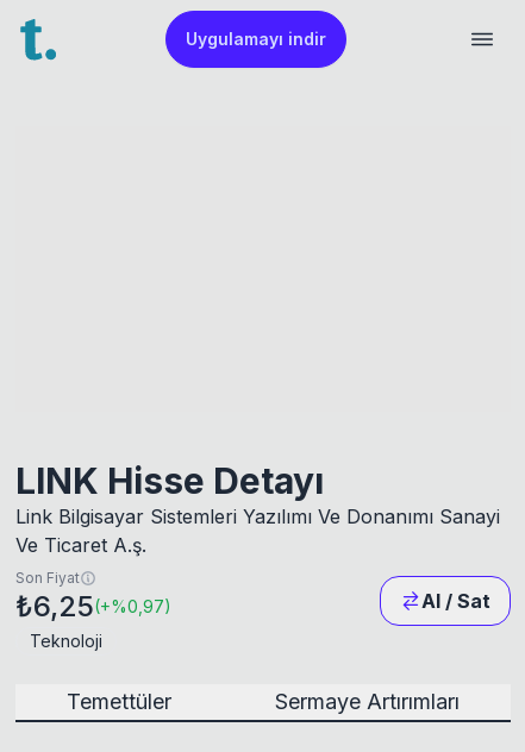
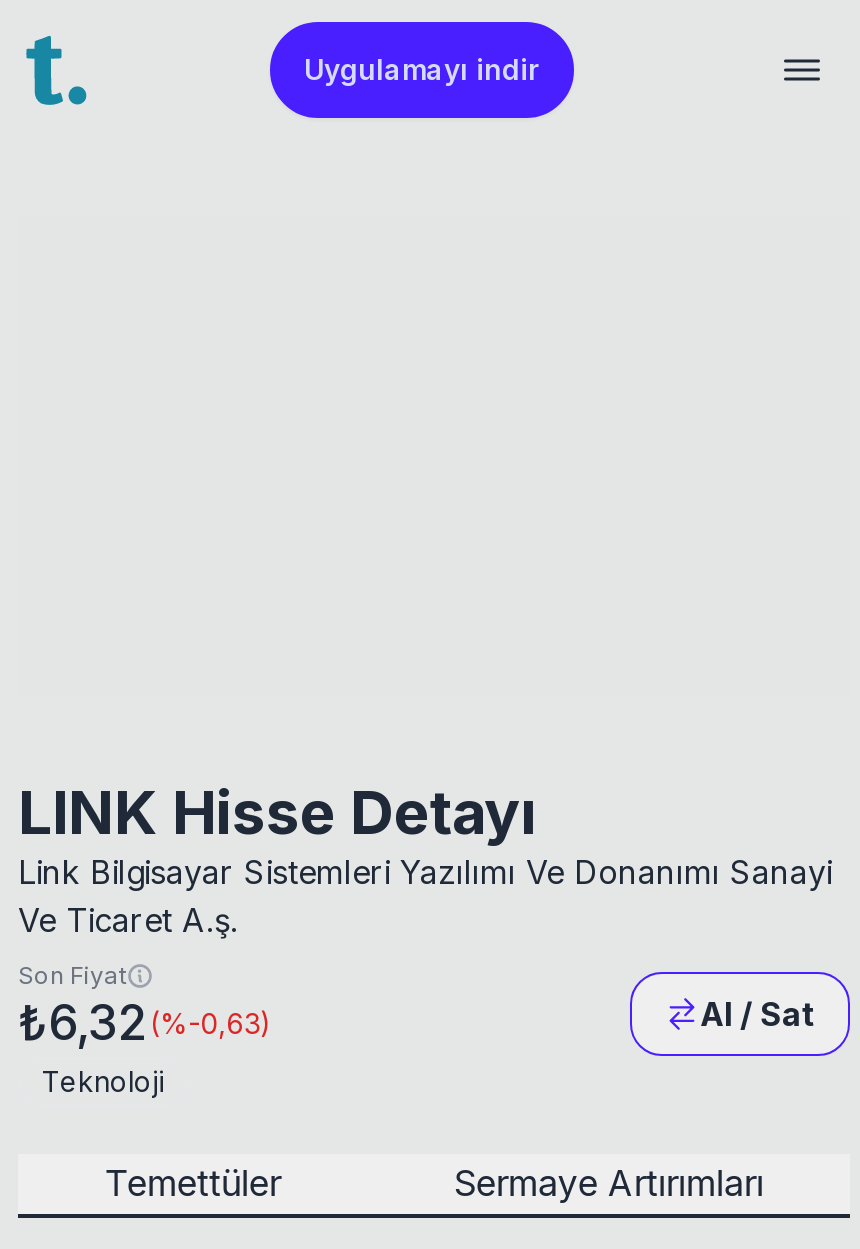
[15,589,171,623] ₺6,25(+%0,97) -> [18,994,272,1052] ₺6,32(%-0,63)

